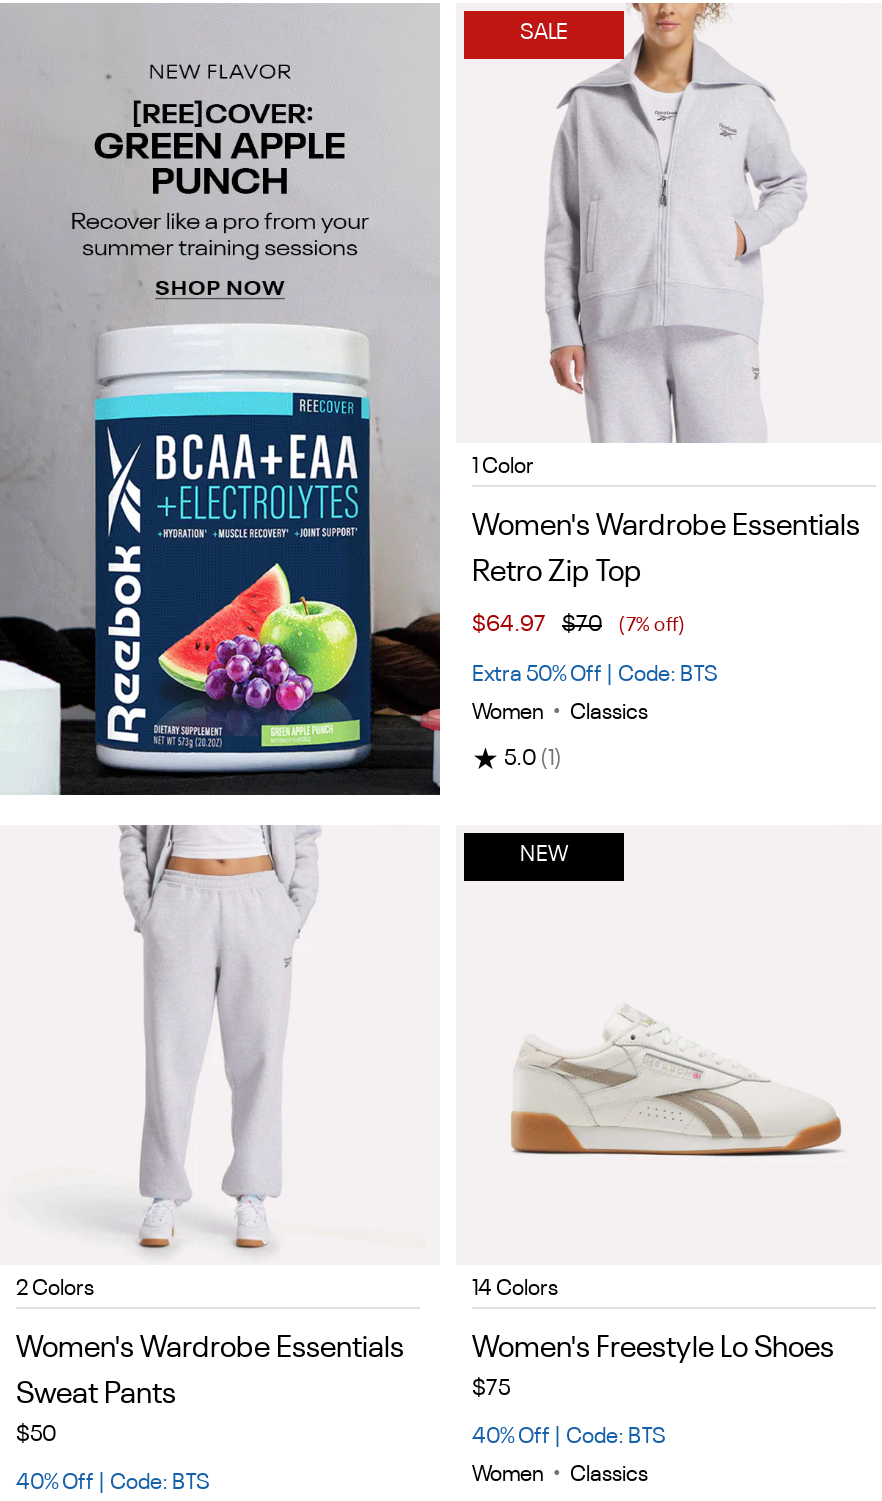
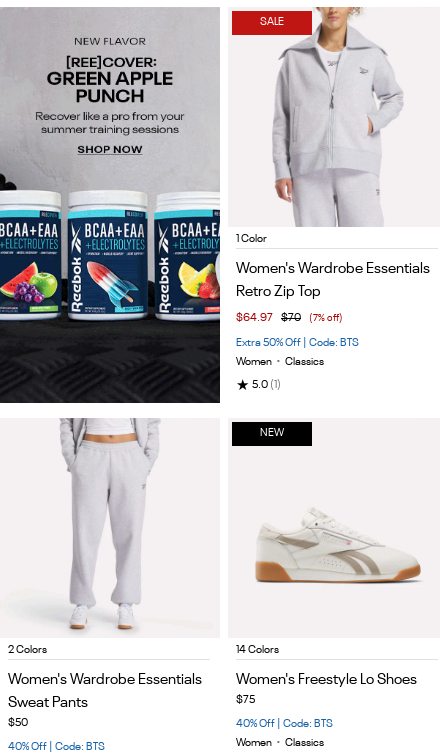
[6,325,442,795] [image] -> [3,168,221,404] [image]

